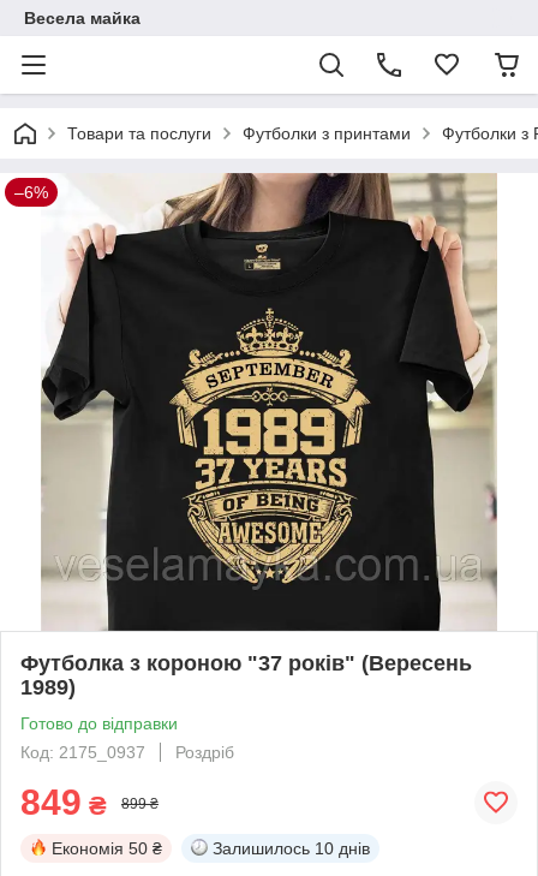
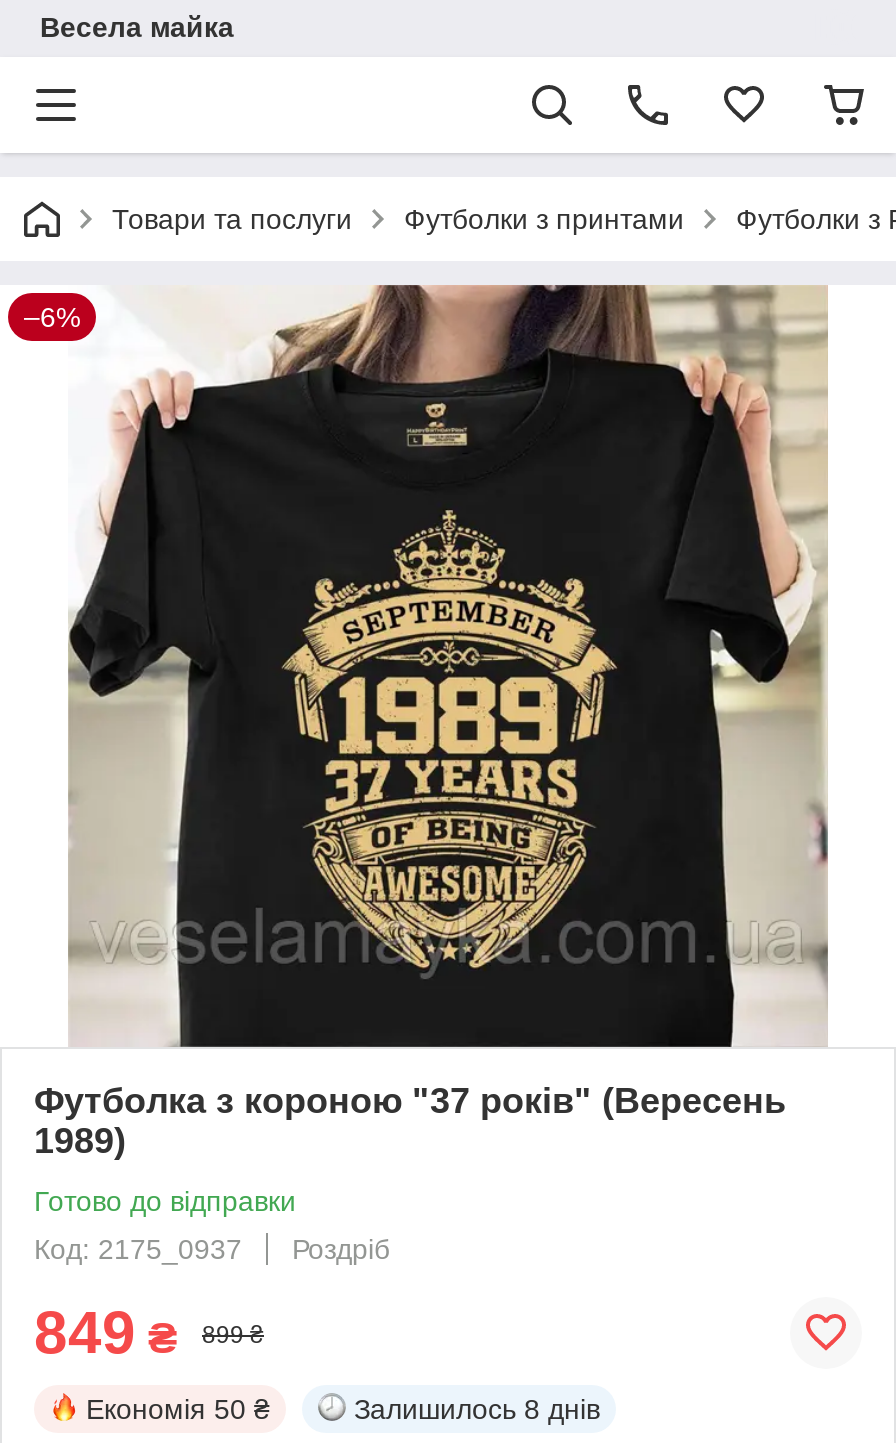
[213,839,370,858] Залишилось 10 днів -> [354,1393,600,1425] Залишилось 8 днів

